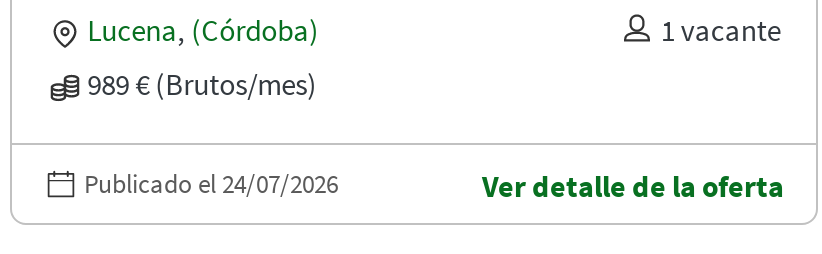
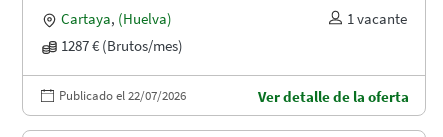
[87,12,319,50] Lucena, (Córdoba) -> [61,9,172,28] Cartaya, (Huelva)
[87,66,317,104] 989 € (Brutos/mes) -> [61,36,183,55] 1287 € (Brutos/mes)
[84,168,338,202] Publicado el 24/07/2026 -> [59,87,186,104] Publicado el 22/07/2026

